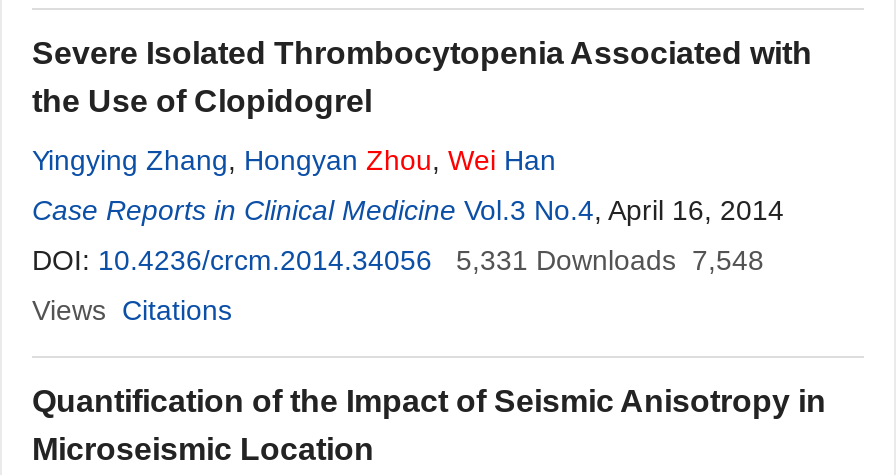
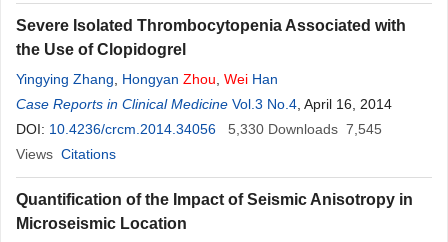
[32,244,764,276] DOI: 10.4236/crcm.2014.34056 5,331 Downloads 7,548 -> [16,121,382,137] DOI: 10.4236/crcm.2014.34056 5,330 Downloads 7,545

